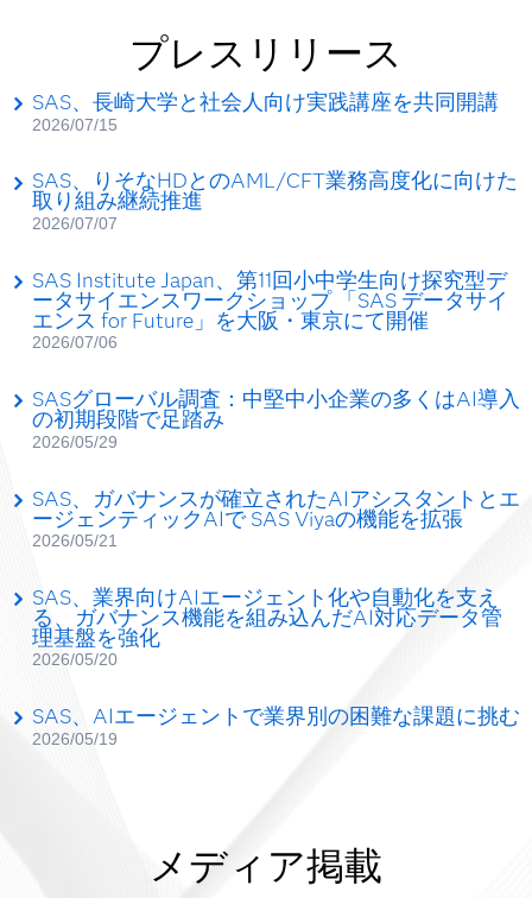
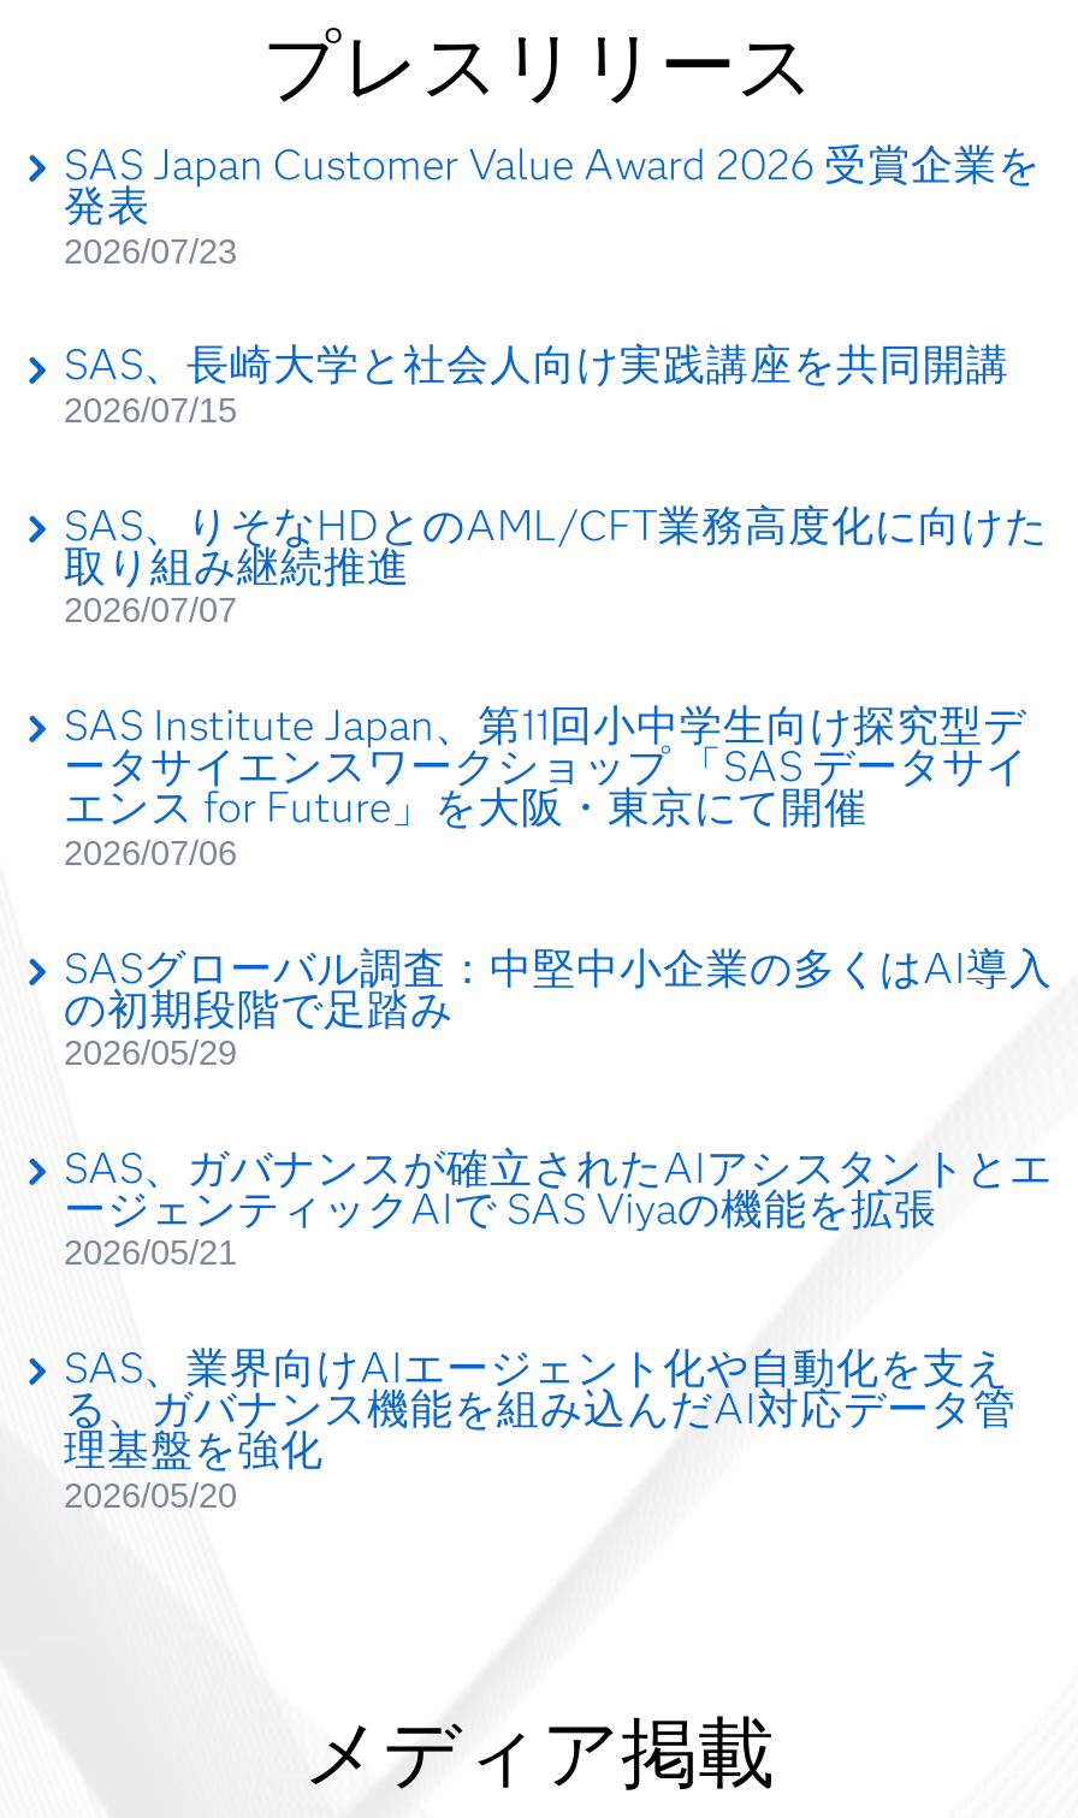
none -> [64,138,1041,270] SAS Japan Customer Value Award 2026 受賞企業を | 発表 | 2026/07/23
moved [31,89,520,669] -> [64,339,1053,1515]: SAS、長崎大学と社会人向け実践講座を共同開講 | 2026/07/15 | SAS、りそなHDとのAML/CFT業務高度化に向けた | ... | 理基盤を強化 | 2026/05/20
[31,704,520,748] SAS、AIエージェントで業界別の困難な課題に挑む | 2026/05/19 -> none

